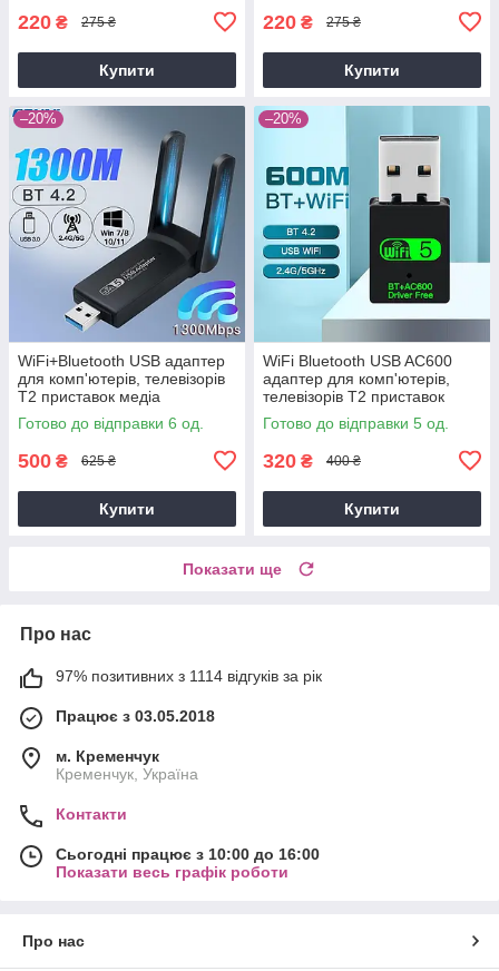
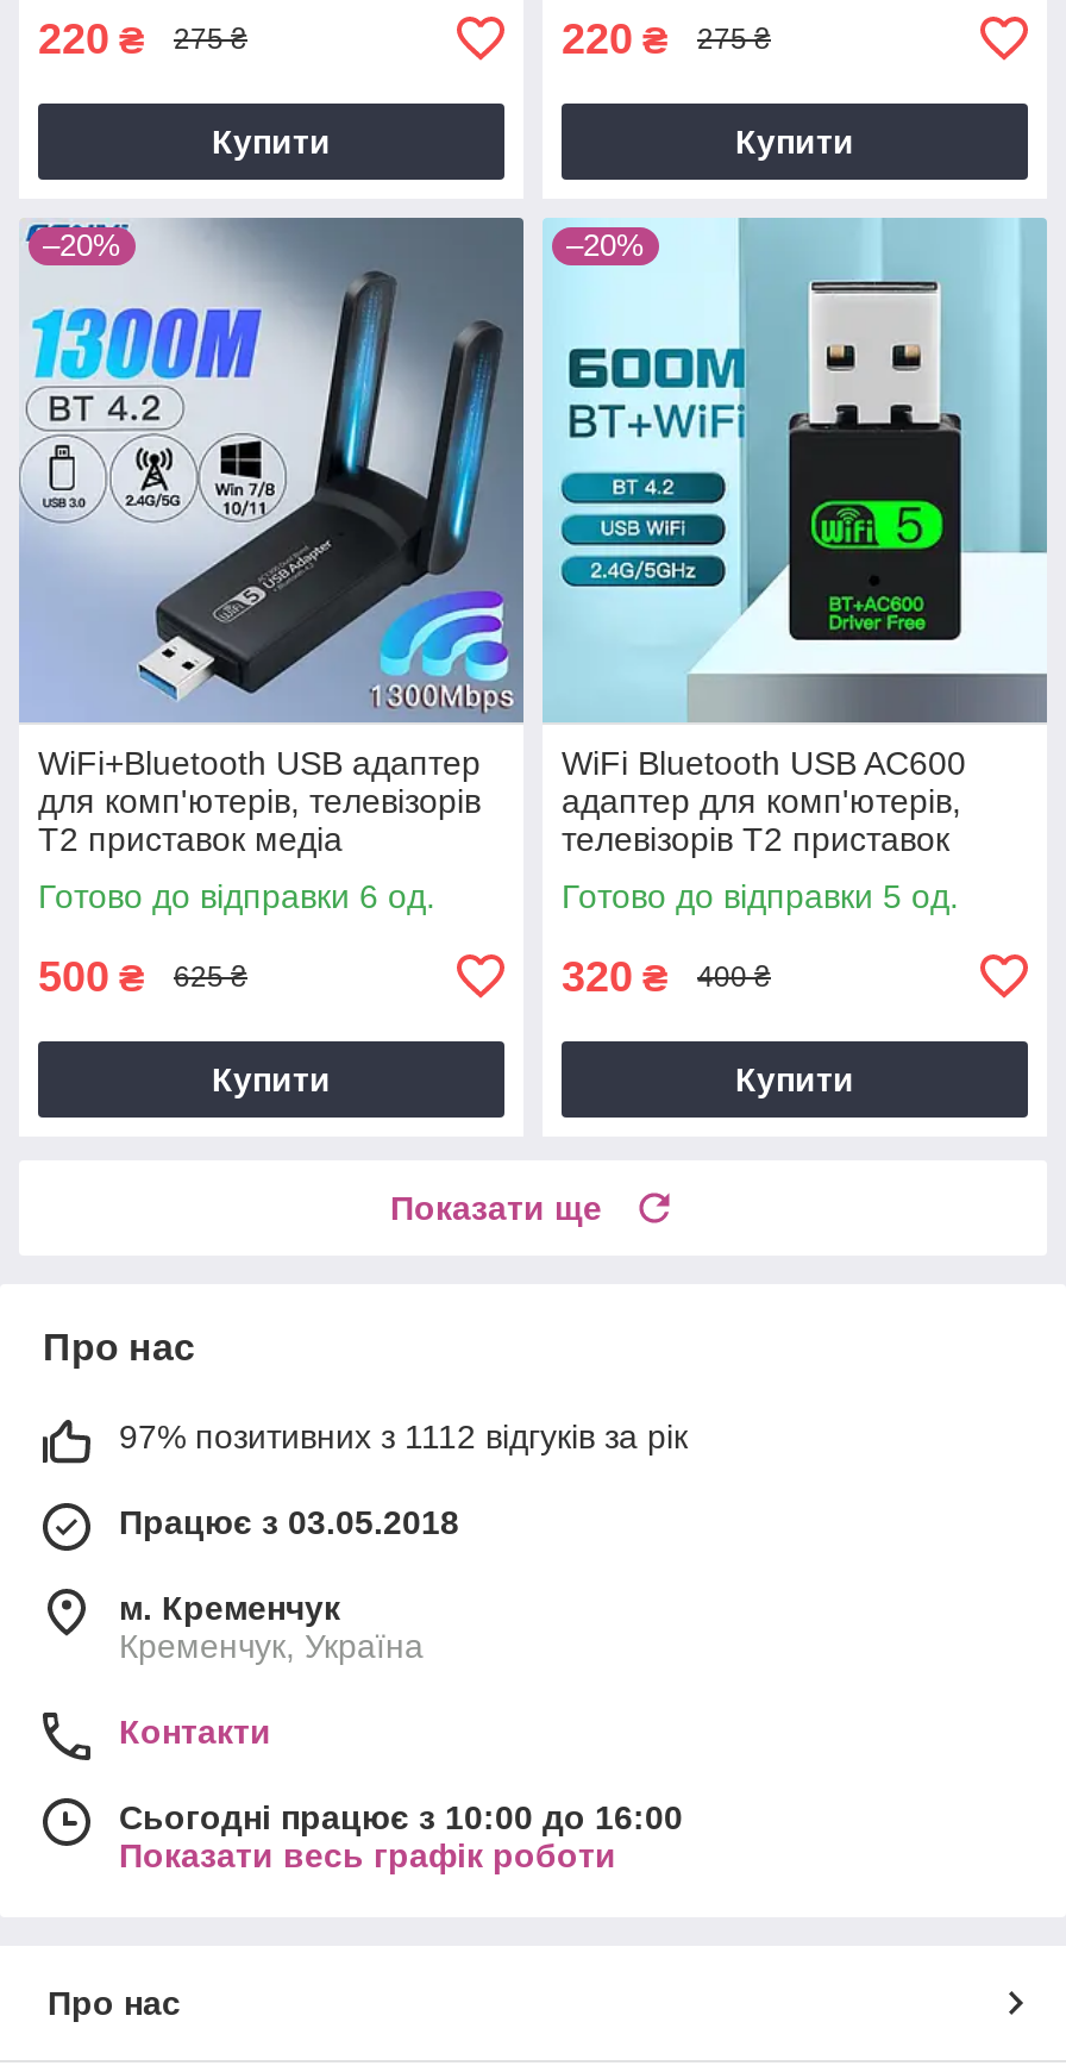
[56,667,322,685] 97% позитивних з 1114 відгуків за рік -> [119,1417,688,1455] 97% позитивних з 1112 відгуків за рік

